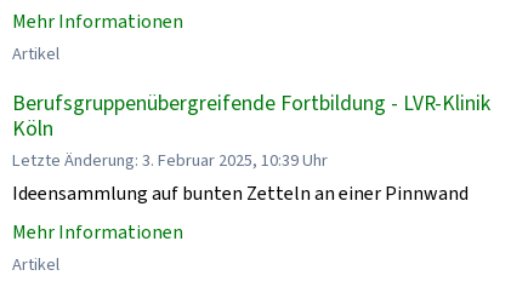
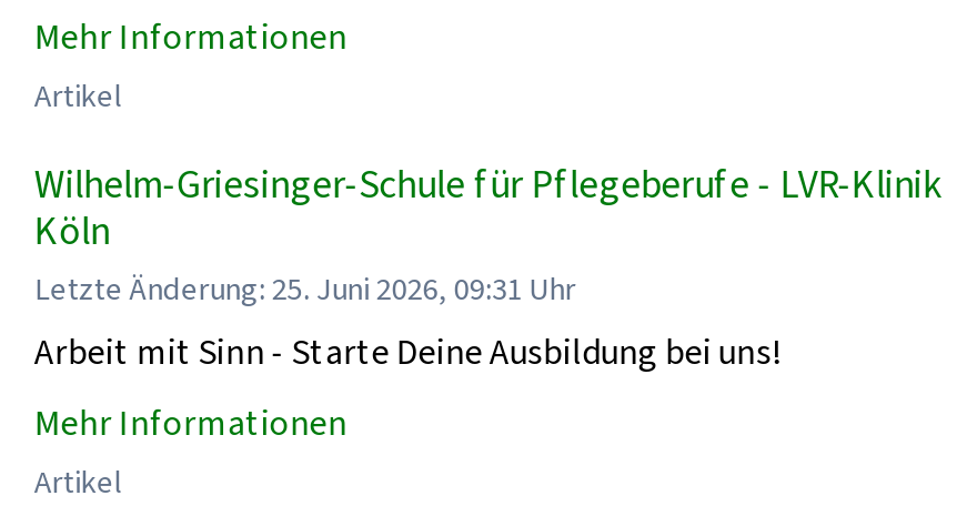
[13,88,491,117] Berufsgruppenübergreifende Fortbildung - LVR-Klinik -> [34,158,940,211] Wilhelm-Griesinger-Schule für Pflegeberufe - LVR-Klinik
[13,149,469,206] Letzte Änderung: 3. Februar 2025, 10:39 Uhr | Ideensammlung auf bunten Zetteln an einer Pinnwand -> [34,269,780,374] Letzte Änderung: 25. Juni 2026, 09:31 Uhr | Arbeit mit Sinn - Starte Deine Ausbildung bei uns!

